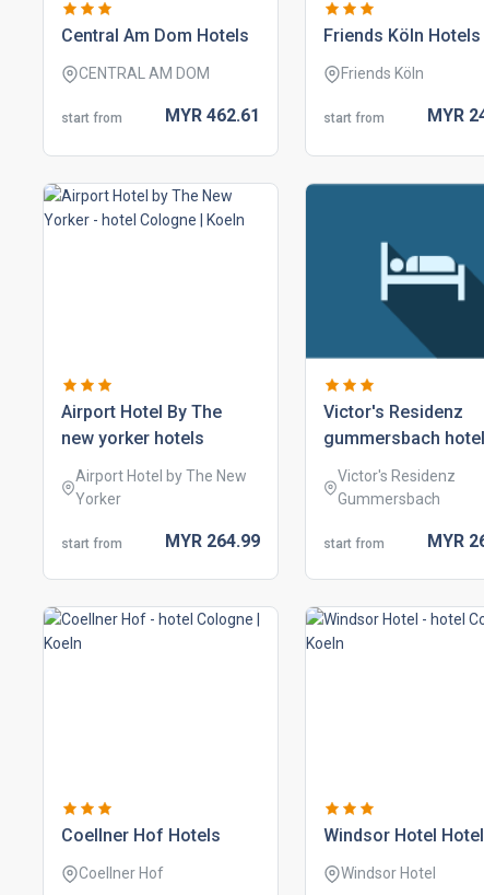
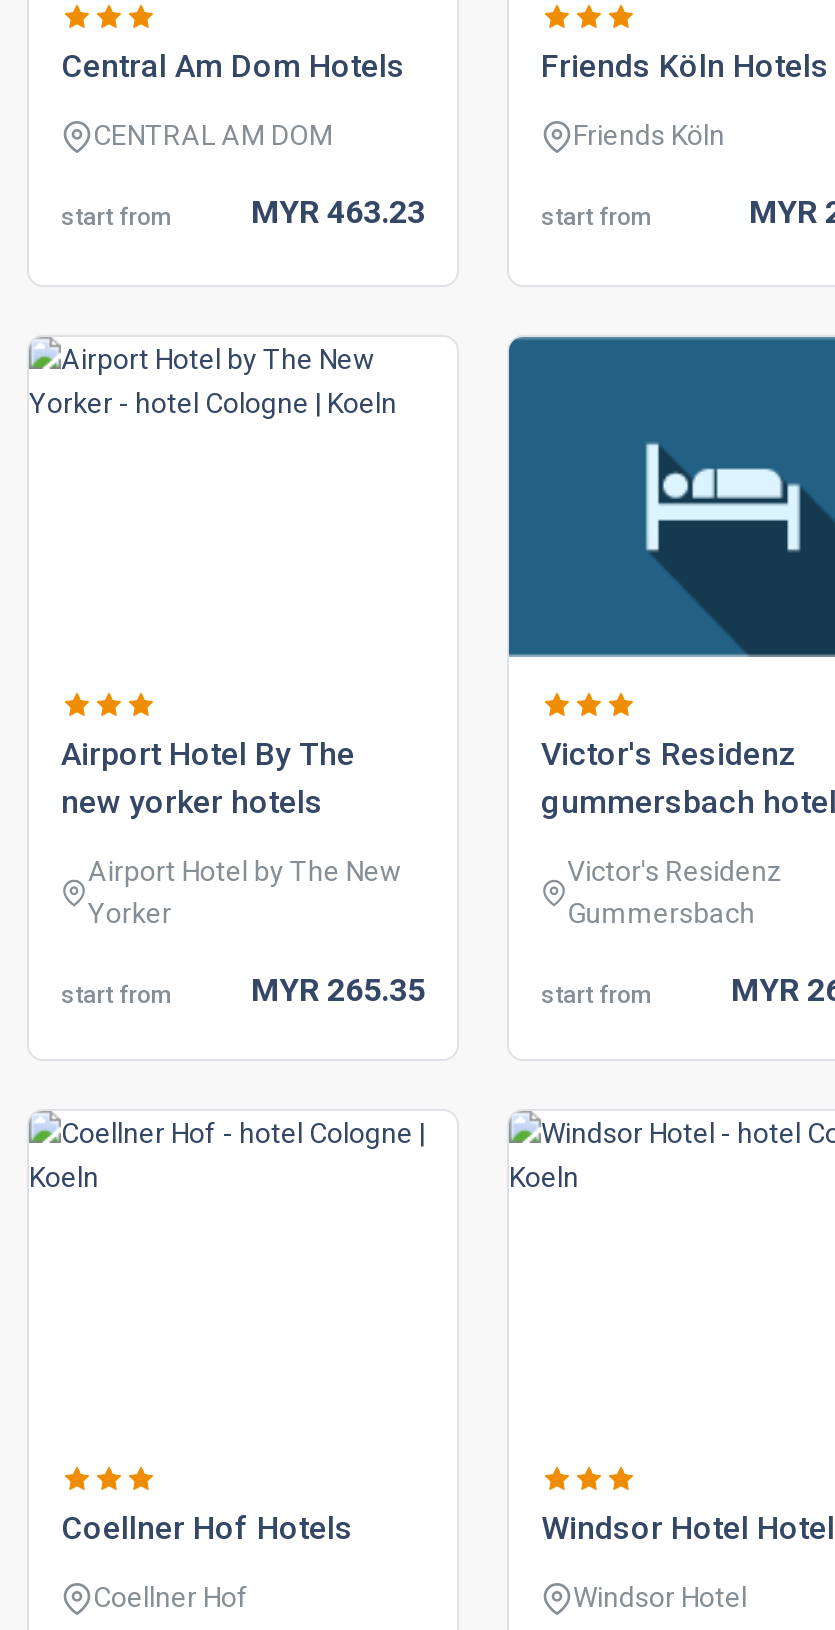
[165,105,260,126] MYR 462.61 -> [251,193,425,231] MYR 463.23
[165,531,260,551] MYR 264.99 -> [251,971,425,1009] MYR 265.35

